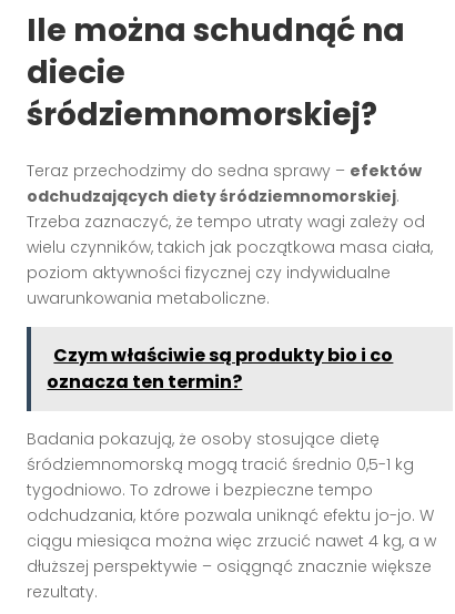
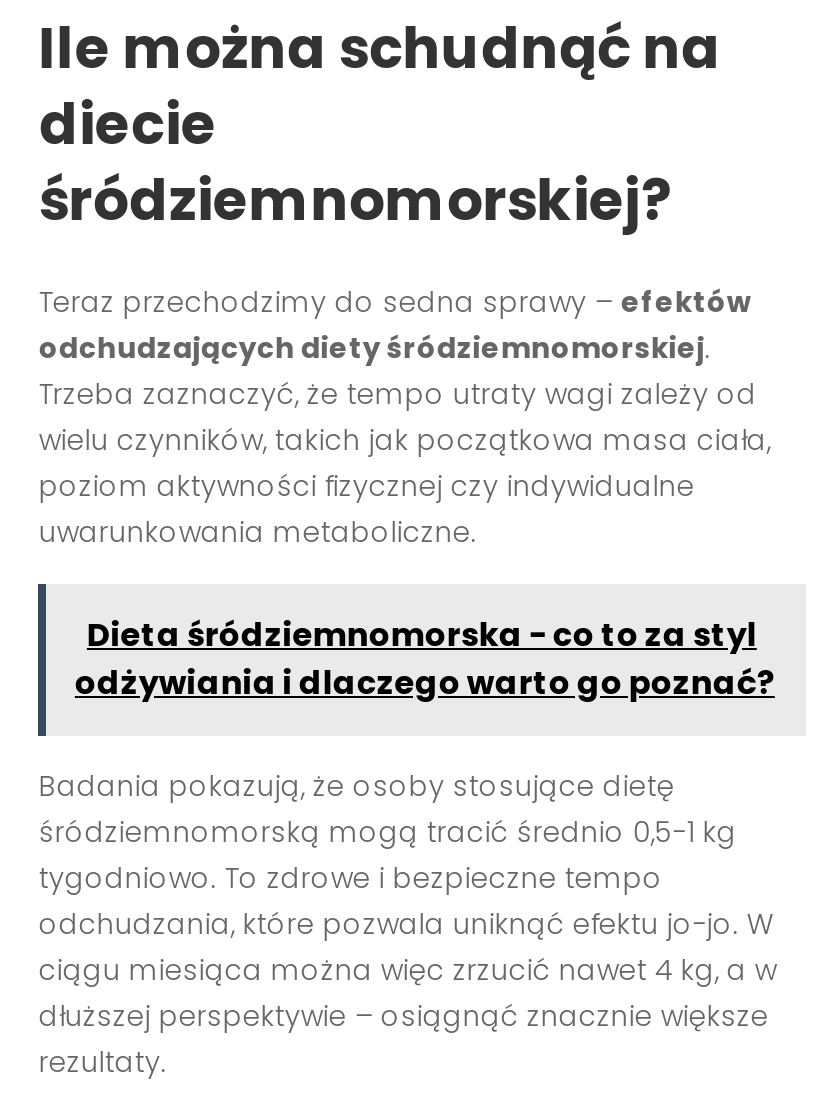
[47,342,393,394] Czym właściwie są produkty bio i co | oznacza ten termin? -> [75,612,775,706] Dieta śródziemnomorska - co to za styl | odżywiania i dlaczego warto go poznać?

